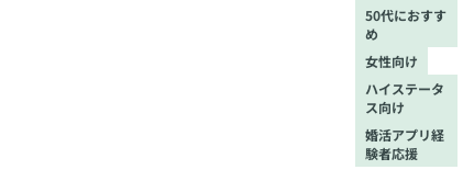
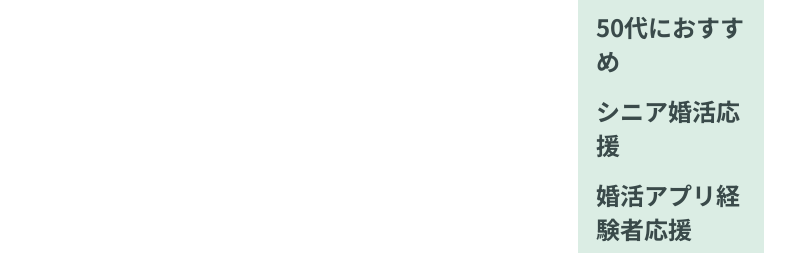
[365,52,444,116] 女性向け | ハイステータ | ス向け -> [596,93,740,161] シニア婚活応 | 援

